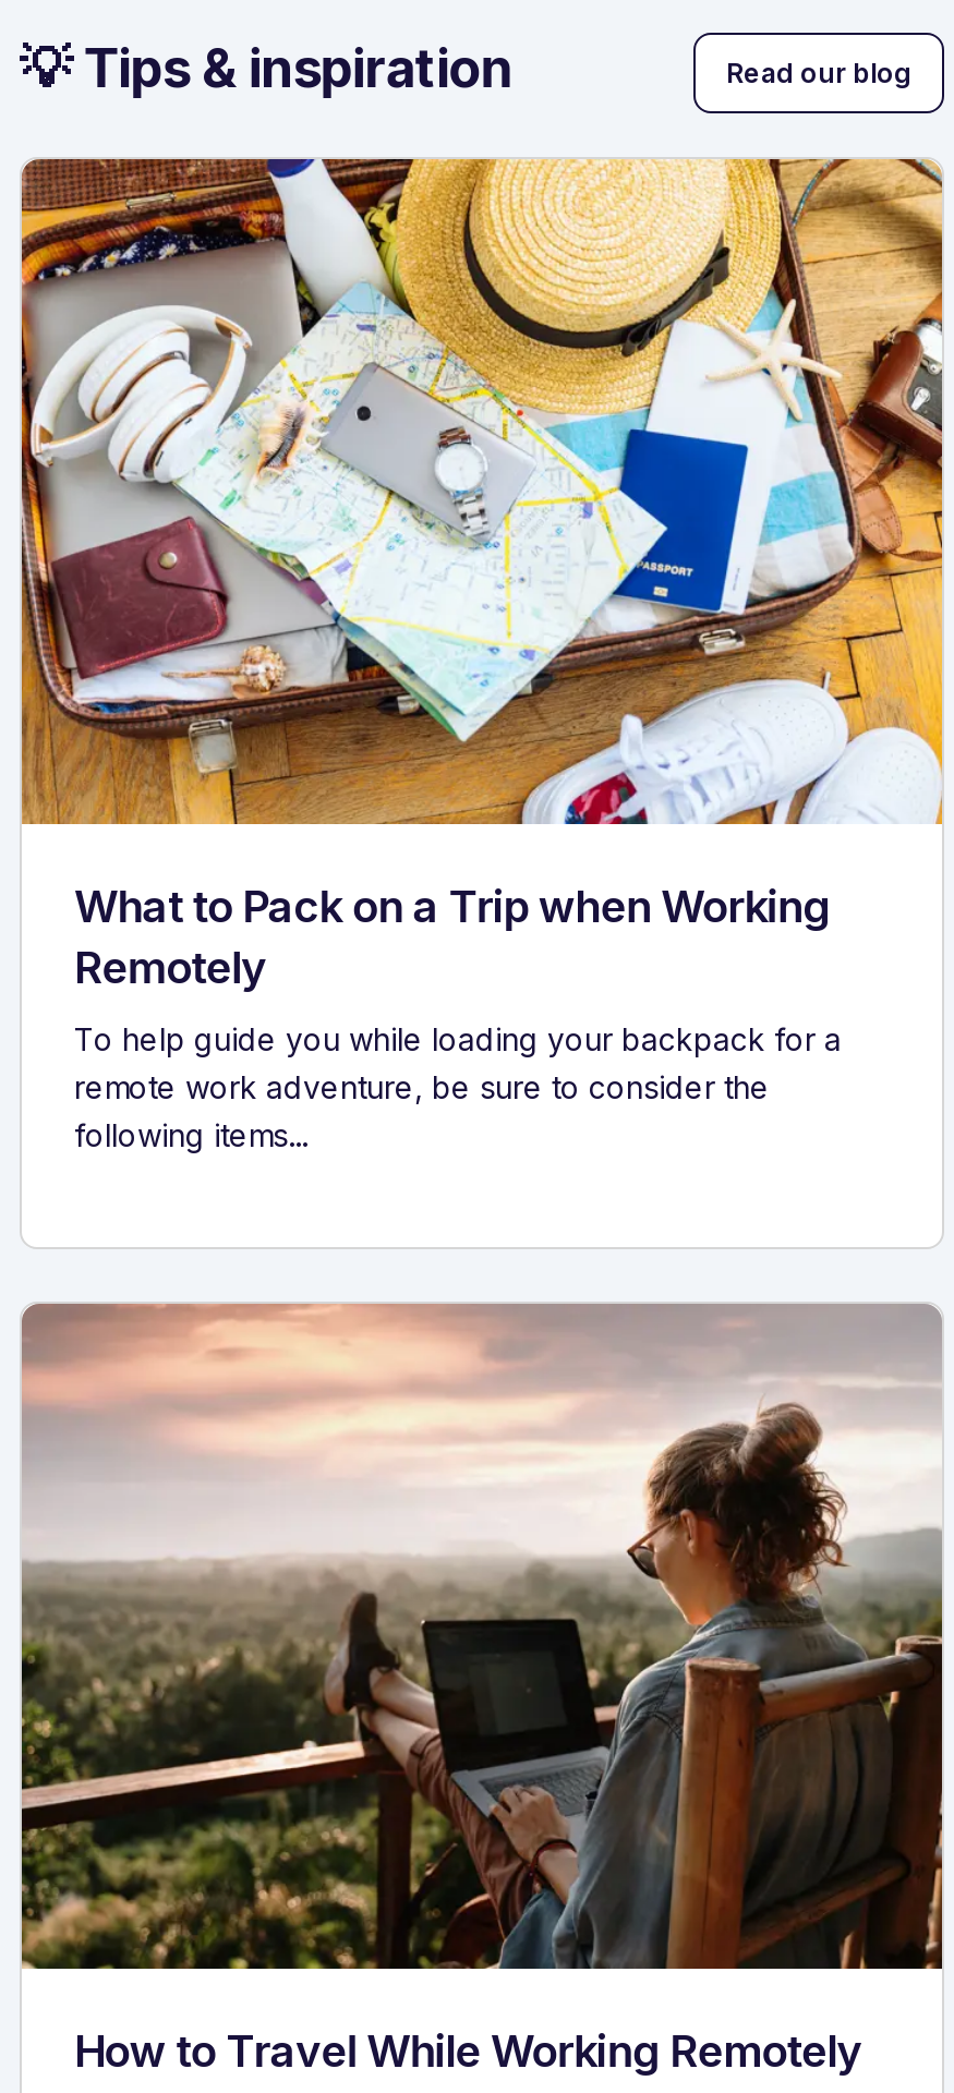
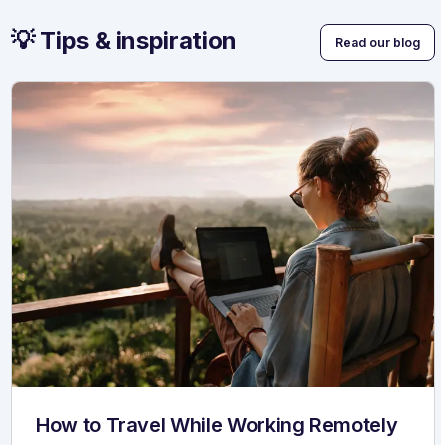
[20,157,944,1153] [image] | What to Pack on a Trip when Working | Remotely | To help guide you while loading your backpack for a | remote work adventure, be sure to consider the | following items... -> none

